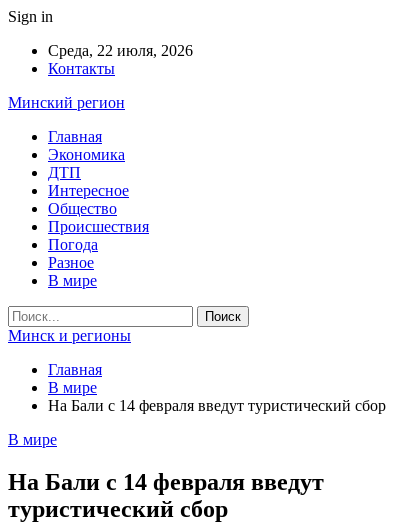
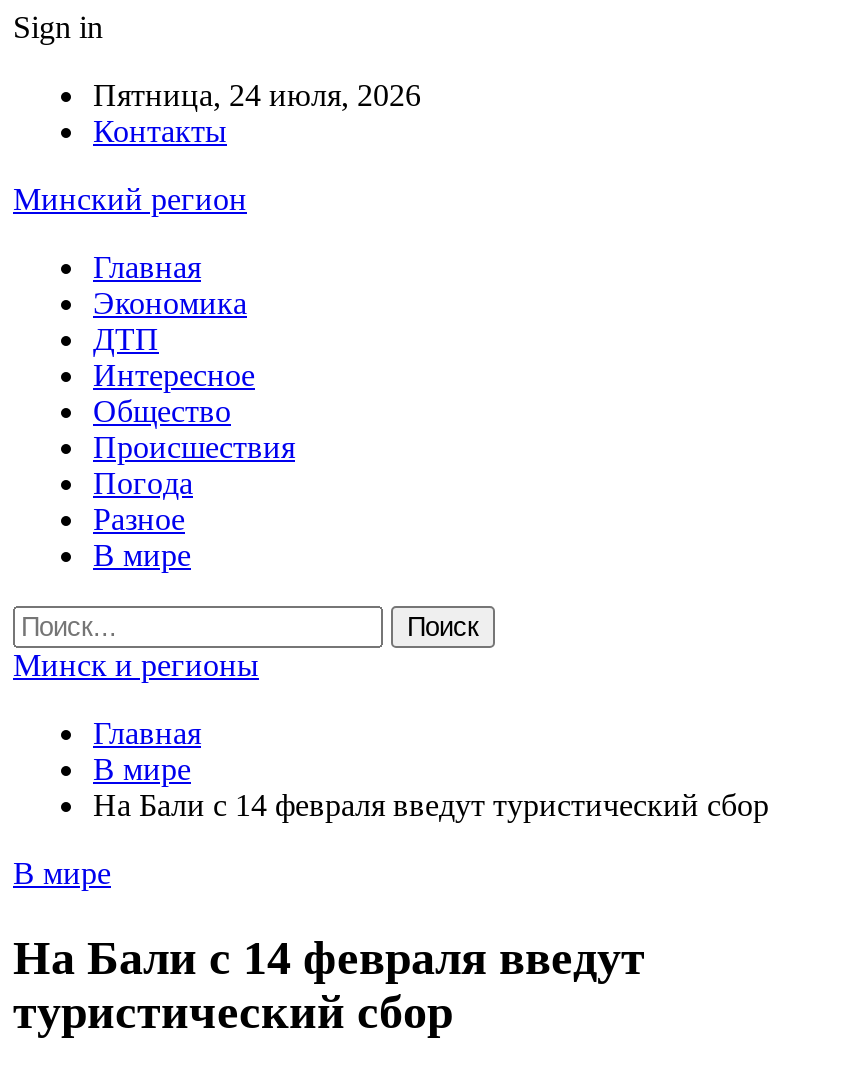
[48,42,193,59] Среда, 22 июля, 2026 -> [93,78,421,112] Пятница, 24 июля, 2026

